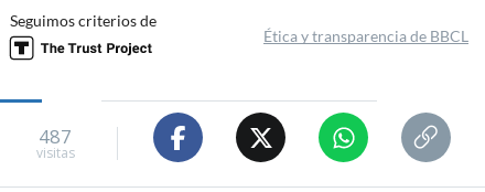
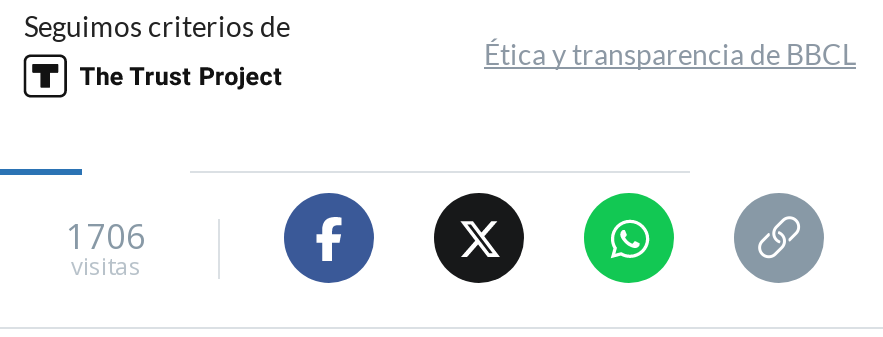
[39,124,72,149] 487 -> [66,213,146,259] 1706

